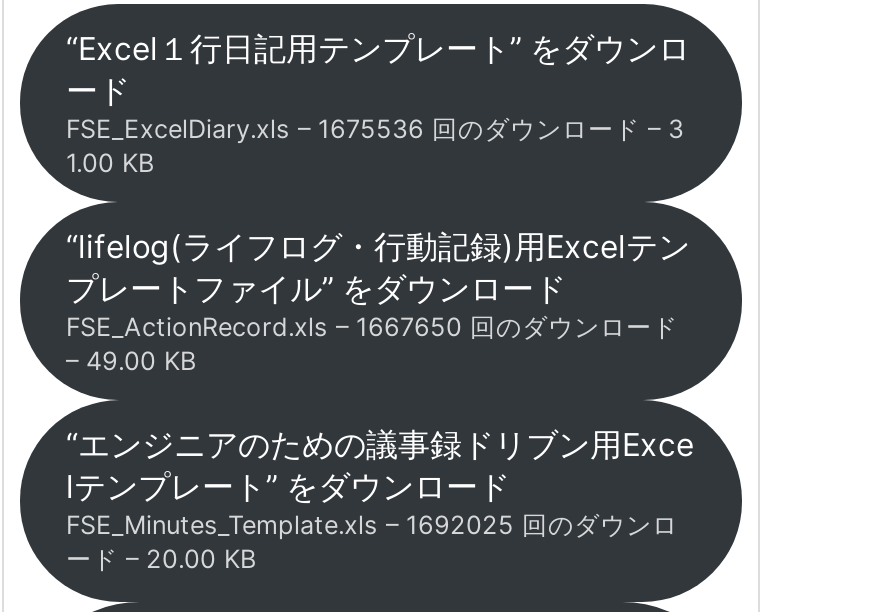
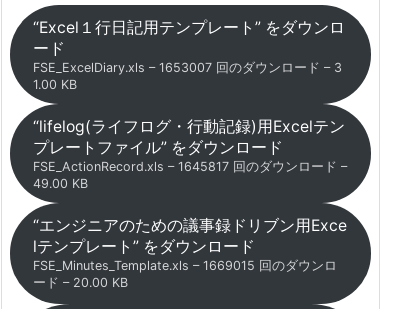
[66,114,684,144] FSE_ExcelDiary.xls – 1675536 回のダウンロード – 3 -> [33,60,342,75] FSE_ExcelDiary.xls – 1653007 回のダウンロード – 3
[66,312,678,376] FSE_ActionRecord.xls – 1667650 回のダウンロード | – 49.00 KB -> [33,159,347,191] FSE_ActionRecord.xls – 1645817 回のダウンロード – | 49.00 KB
[66,510,678,540] FSE_Minutes_Template.xls – 1692025 回のダウンロ -> [33,258,337,273] FSE_Minutes_Template.xls – 1669015 回のダウンロ

